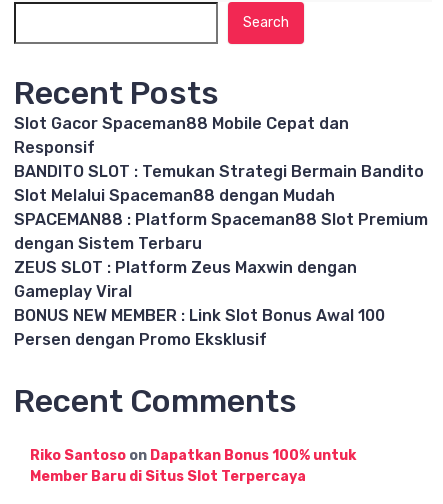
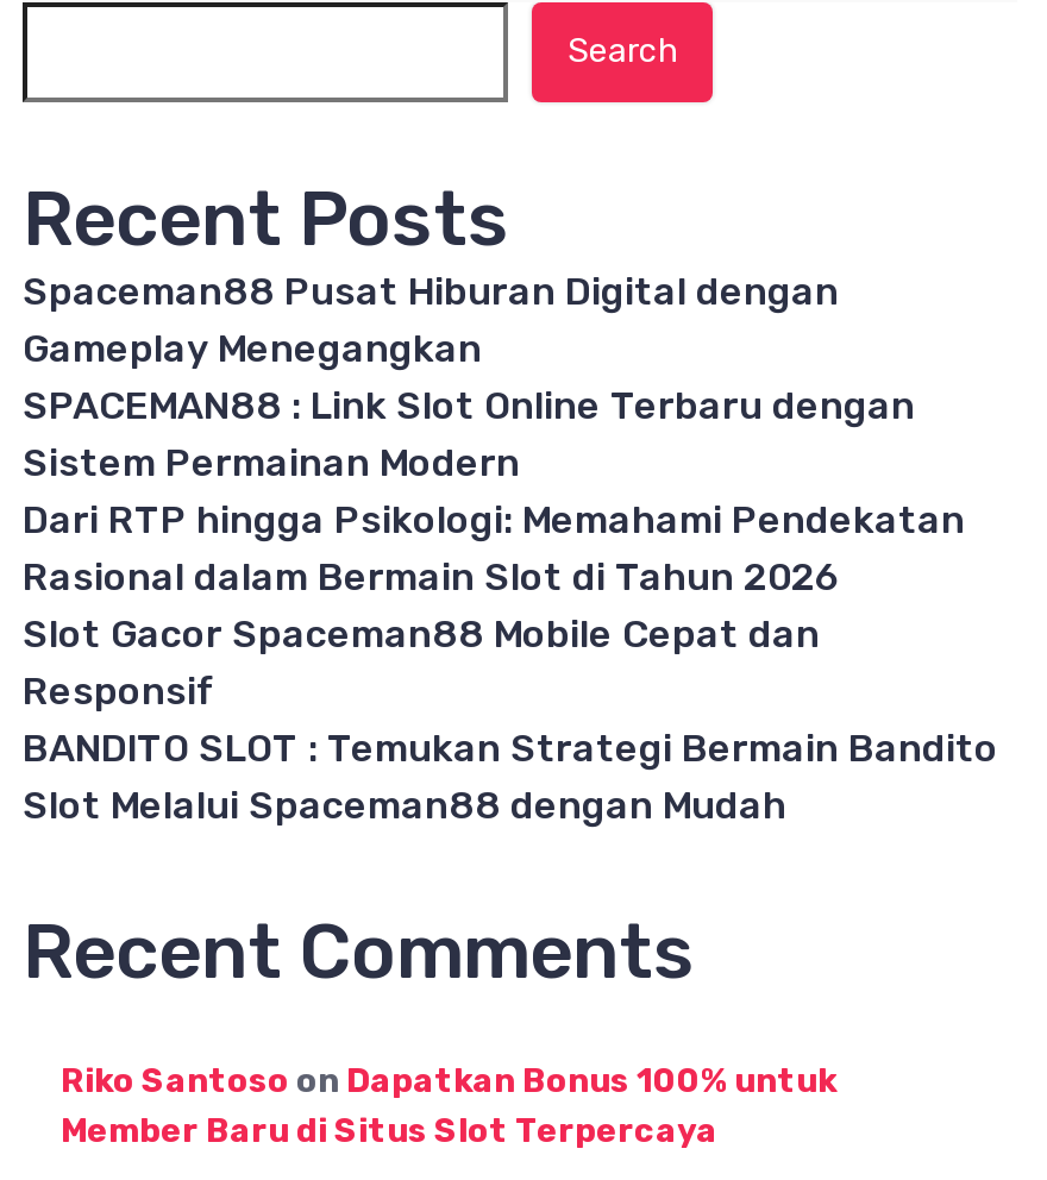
none -> [23,269,965,600] Spaceman88 Pusat Hiburan Digital dengan | Gameplay Menegangkan | SPACEMAN88 : Link Slot Online Terbaru dengan | Sistem Permainan Modern | Dari RTP hingga Psikologi: Memahami Pendekatan | Rasional dalam Bermain Slot di Tahun 2026
moved [14,114,424,205] -> [23,611,998,828]: Slot Gacor Spaceman88 Mobile Cepat dan | Responsif | BANDITO SLOT : Temukan Strategi Bermain Bandito | Slot Melalui Spaceman88 dengan Mudah
[14,210,428,349] SPACEMAN88 : Platform Spaceman88 Slot Premium | dengan Sistem Terbaru | ZEUS SLOT : Platform Zeus Maxwin dengan | Gameplay Viral | BONUS NEW MEMBER : Link Slot Bonus Awal 100 | Persen dengan Promo Eksklusif -> none

